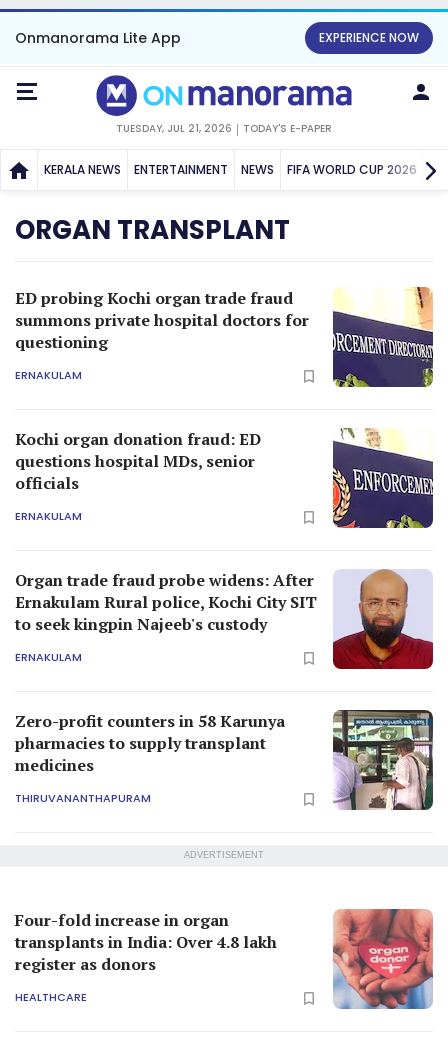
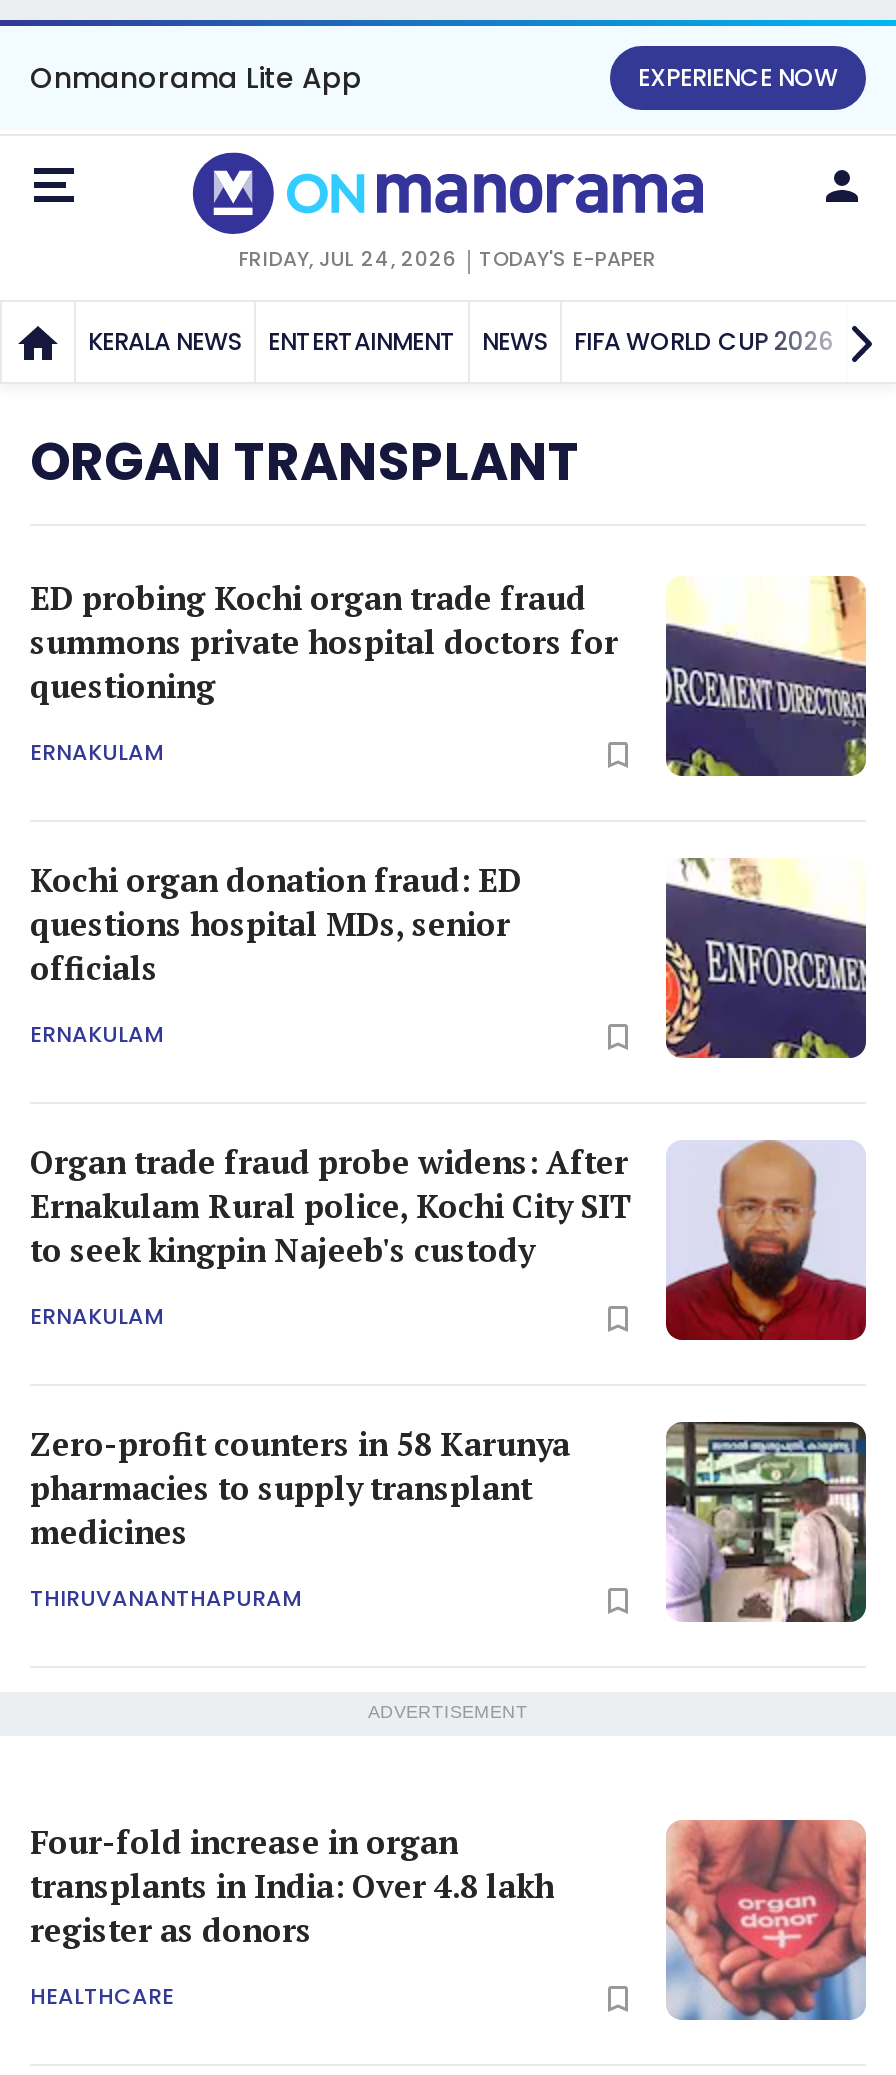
[116,121,332,136] TUESDAY, JUL 21, 2026 TODAY'S E-PAPER -> [239,244,657,274] FRIDAY, JUL 24, 2026 TODAY'S E-PAPER

